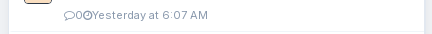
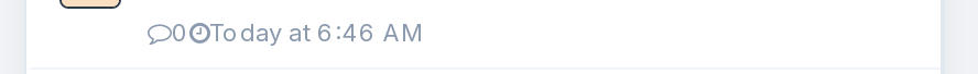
[92,8,208,22] Yesterday at 6:07 AM -> [209,17,423,48] Today at 6:46 AM

